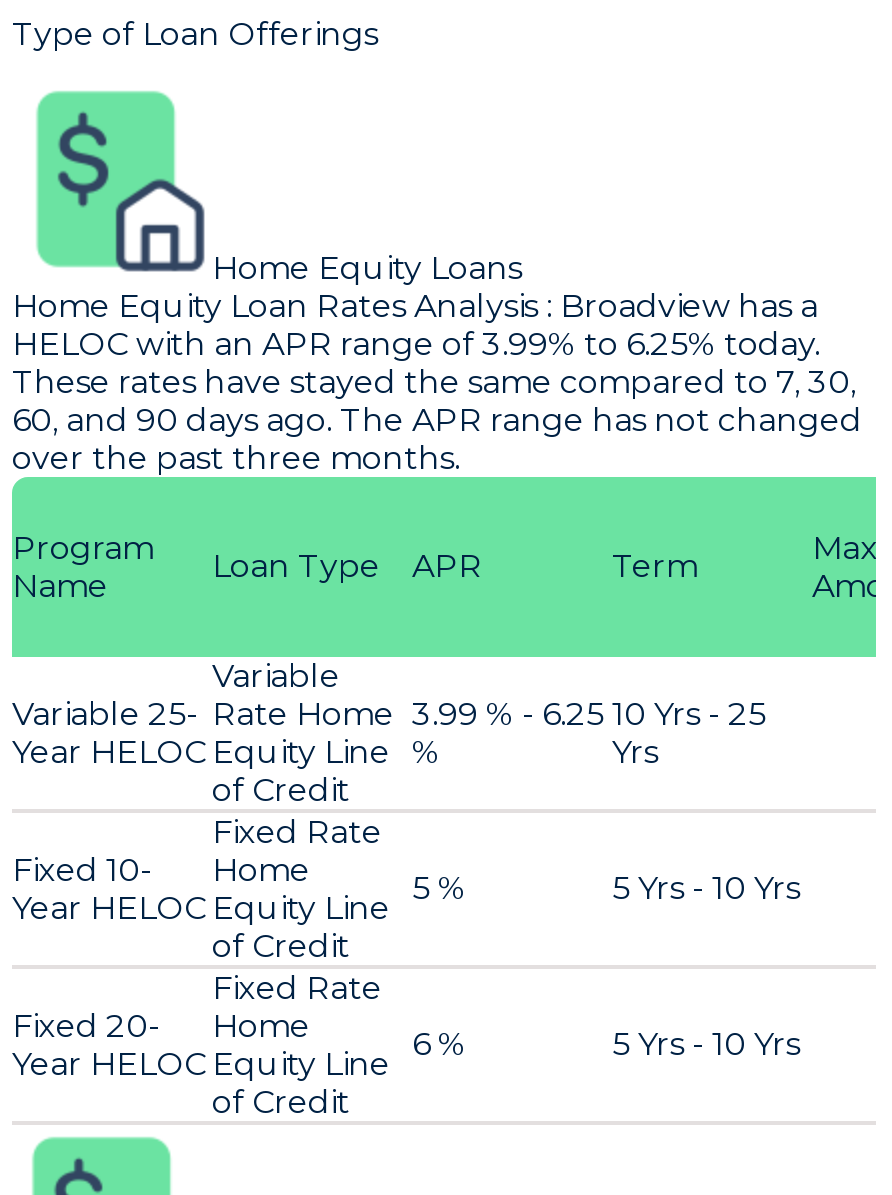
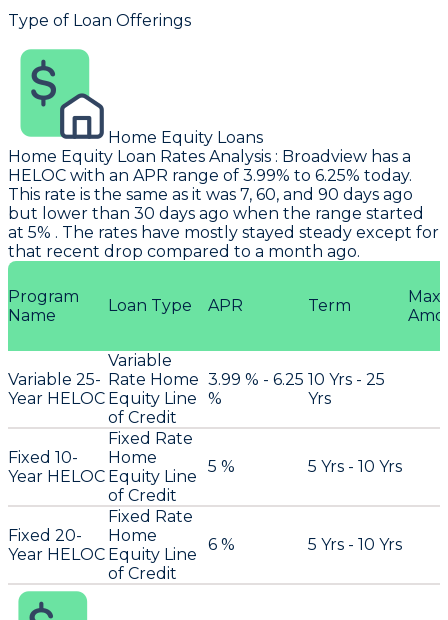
[12,363,862,477] These rates have stayed the same compared to 7, 30, | 60, and 90 days ago. The APR range has not changed | over the past three months. -> [8,185,439,261] This rate is the same as it was 7, 60, and 90 days ago | but lower than 30 days ago when the range started | at 5% . The rates have mostly stayed steady except for | that recent drop compared to a month ago.

